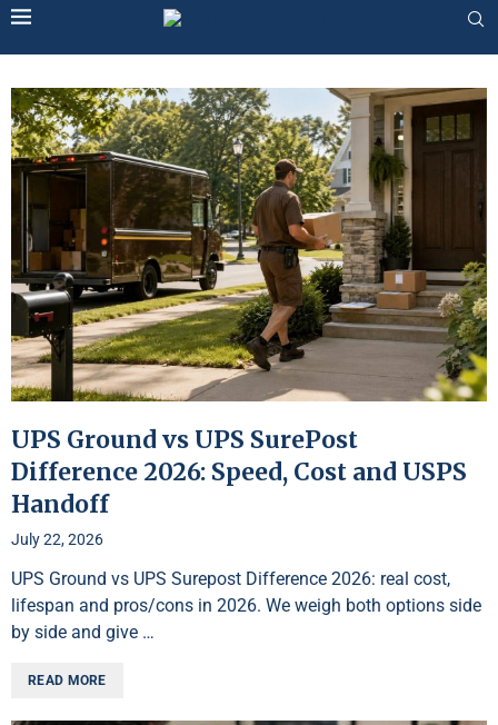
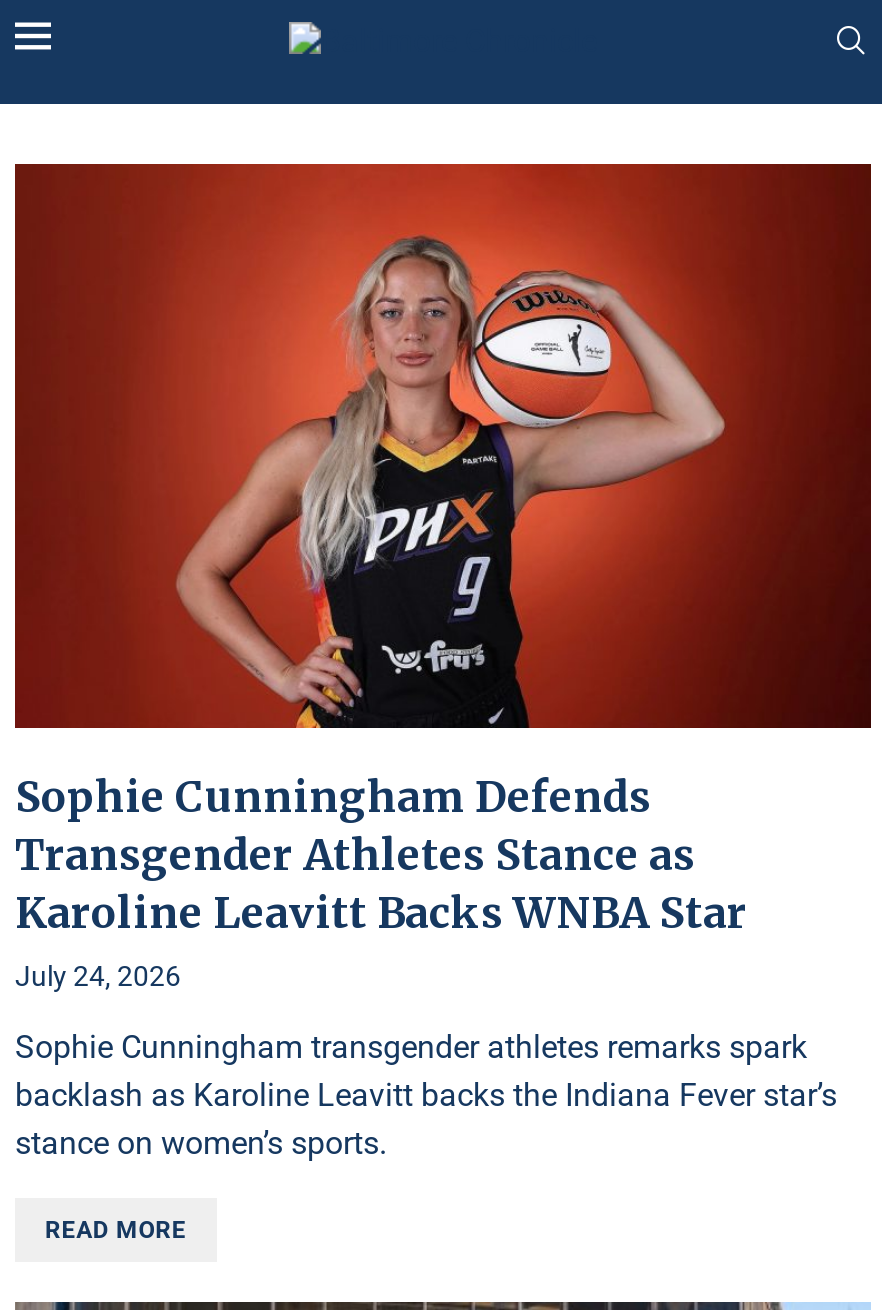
[10,87,488,549] [image] | UPS Ground vs UPS SurePost | Difference 2026: Speed, Cost and USPS | Handoff | July 22, 2026 -> [13,162,873,993] [image] | Sophie Cunningham Defends | Transgender Athletes Stance as | Karoline Leavitt Backs WNBA Star | July 24, 2026
[11,569,481,643] UPS Ground vs UPS Surepost Difference 2026: real cost, | lifespan and pros/cons in 2026. We weigh both options side | by side and give … -> [15,1029,837,1163] Sophie Cunningham transgender athletes remarks spark | backlash as Karoline Leavitt backs the Indiana Fever star’s | stance on women’s sports.

